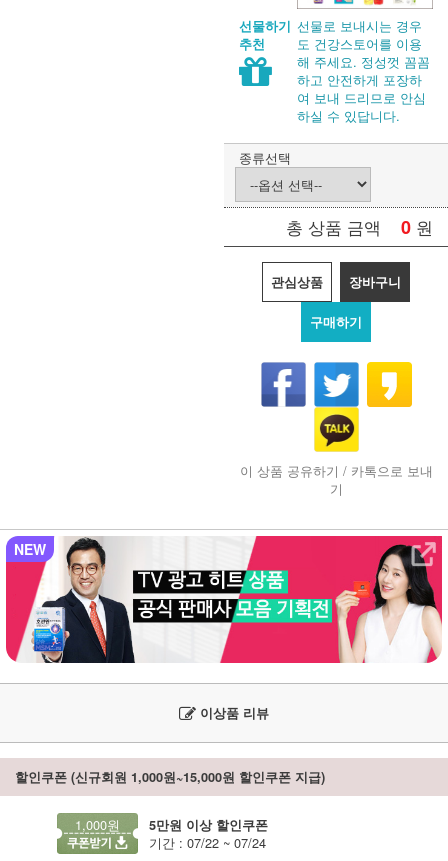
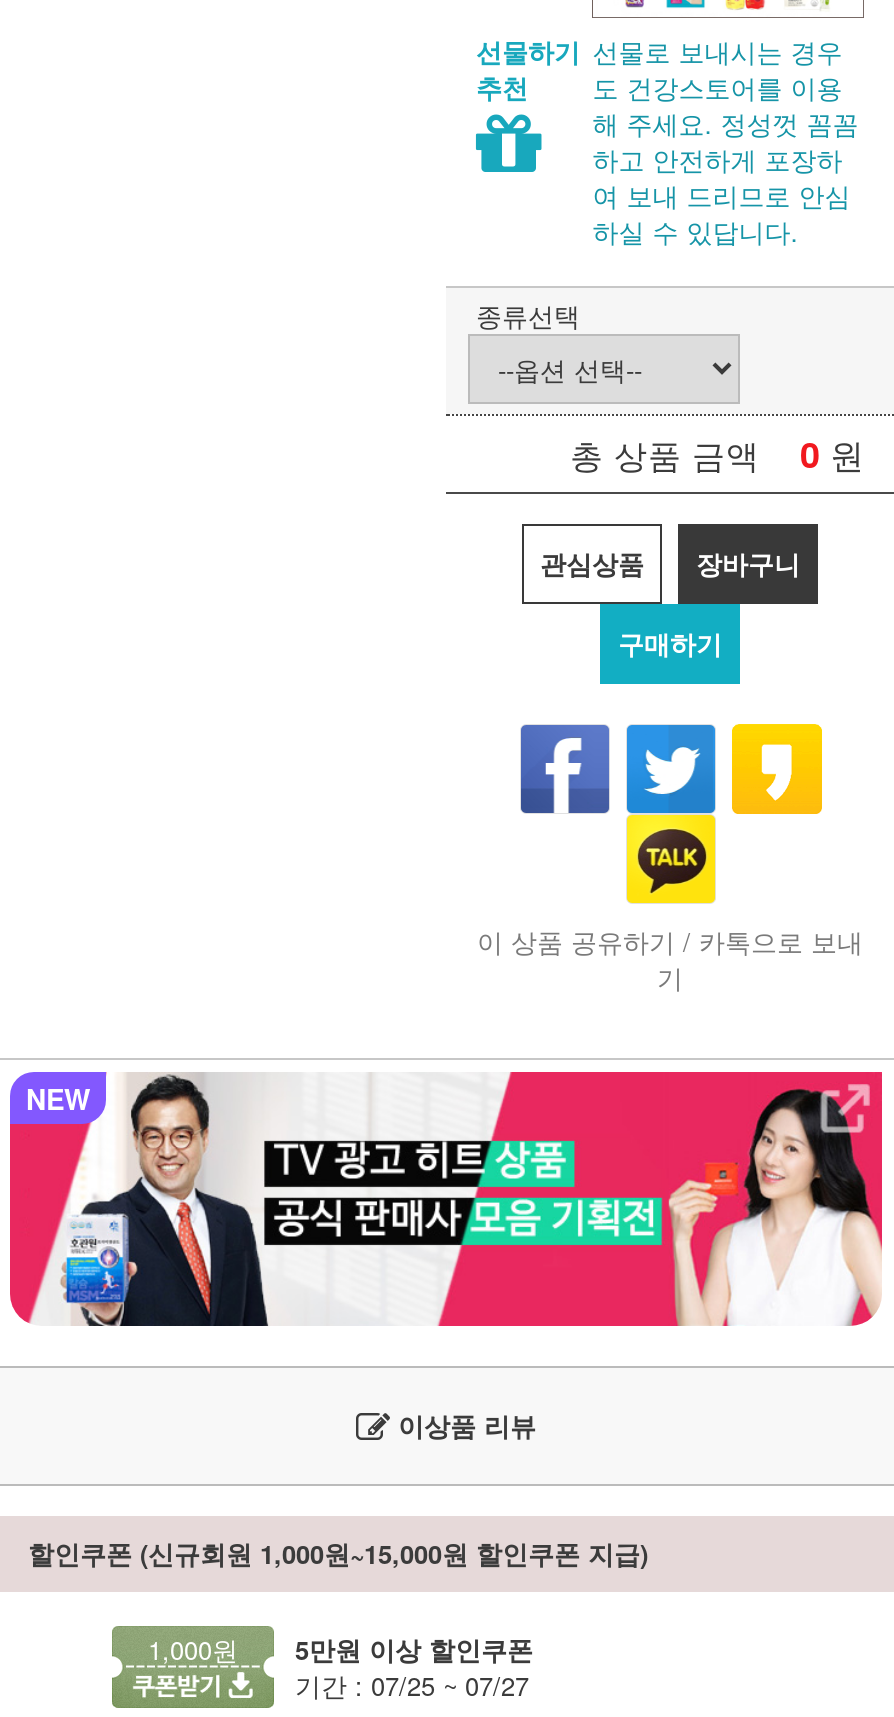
[148,833,265,852] 기간 : 07/22 ~ 07/24 -> [295,1665,529,1703] 기간 : 07/25 ~ 07/27

